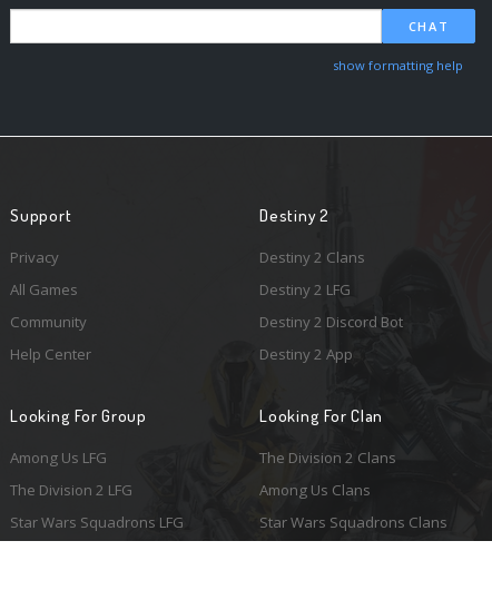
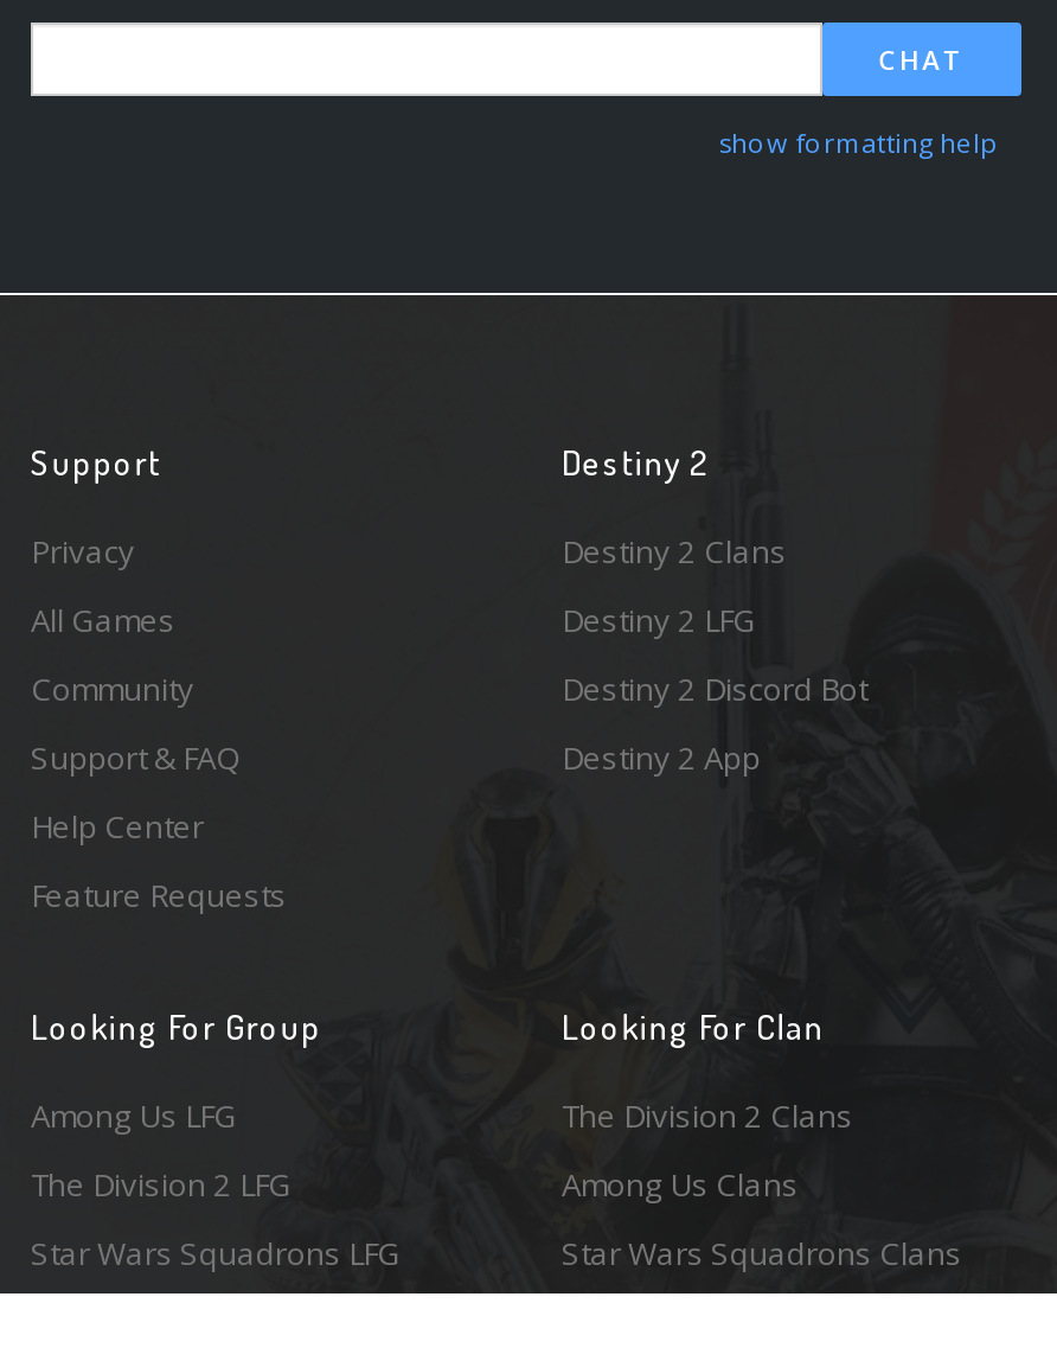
none -> [31,737,242,779] Support & FAQ
none -> [31,874,287,917] Feature Requests

